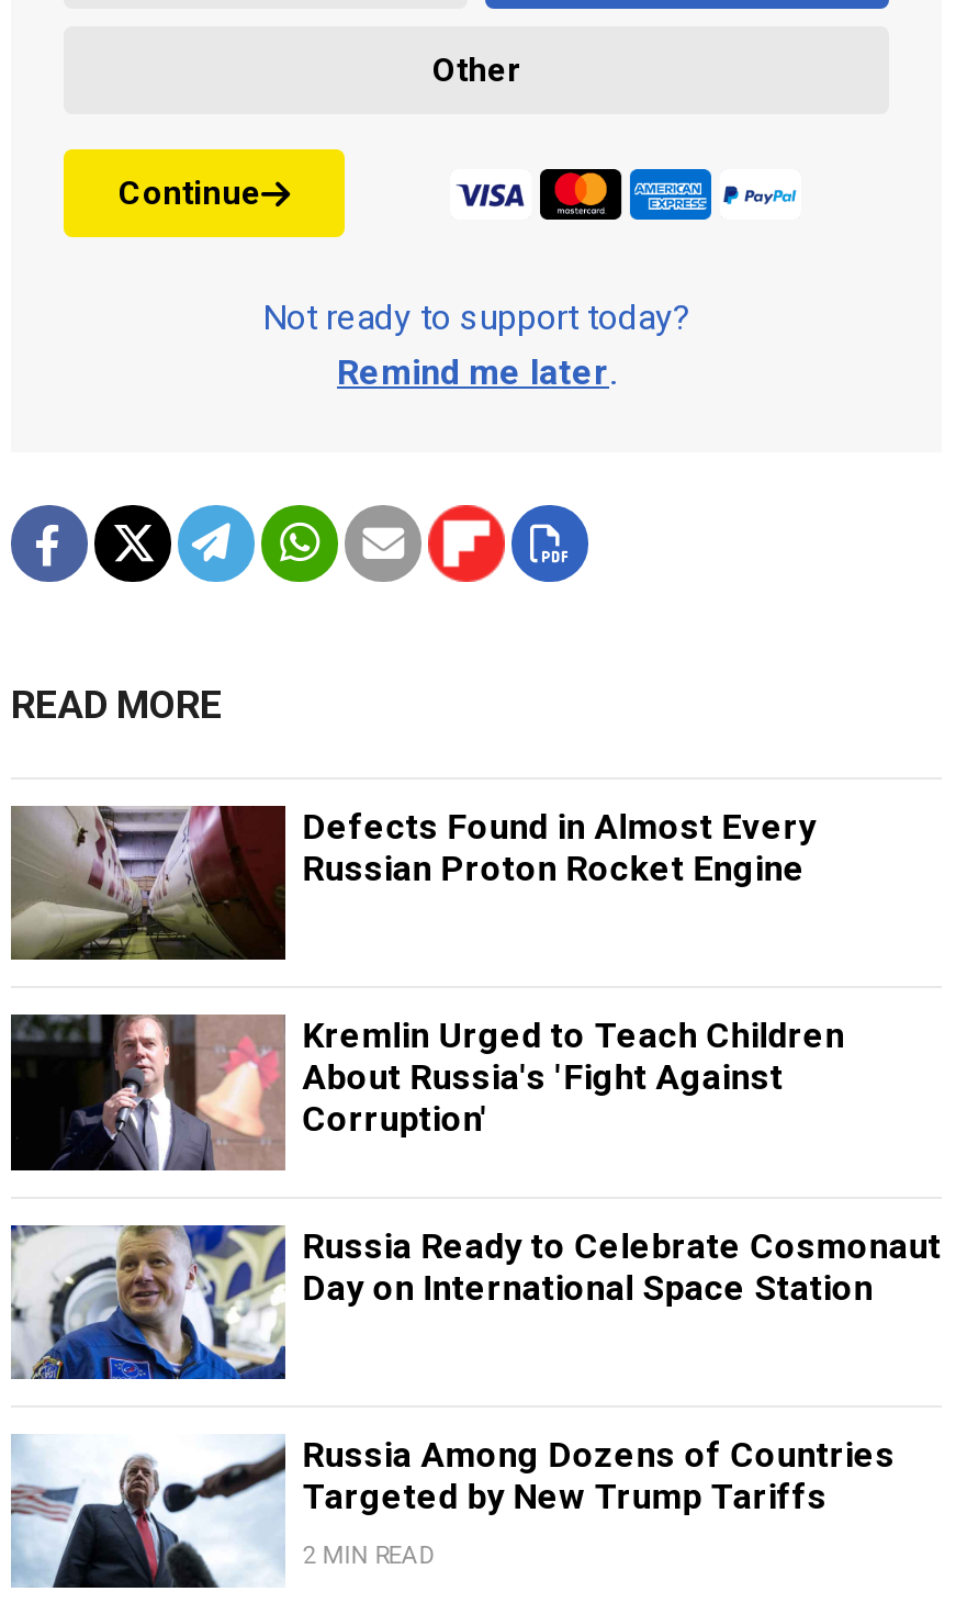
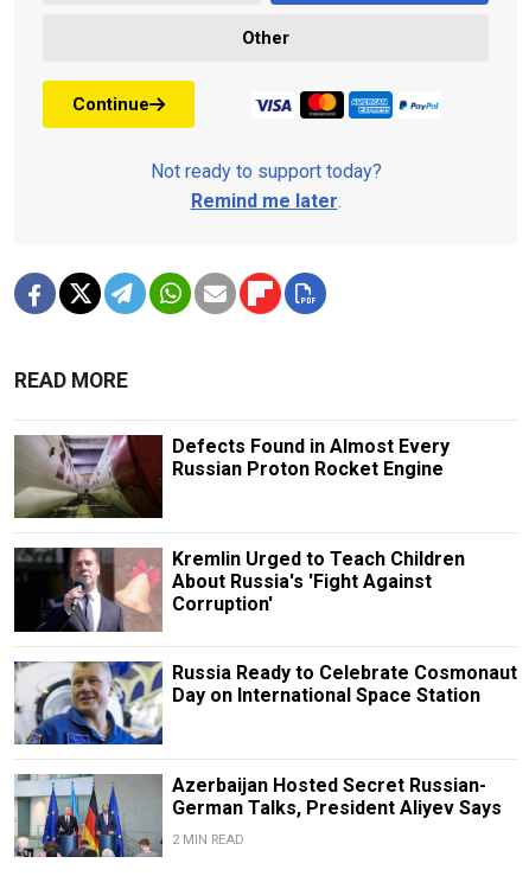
[11,1433,895,1590] [image] | Russia Among Dozens of Countries | Targeted by New Trump Tariffs -> [14,773,501,858] [image] | Azerbaijan Hosted Secret Russian- | German Talks, President Aliyev Says

